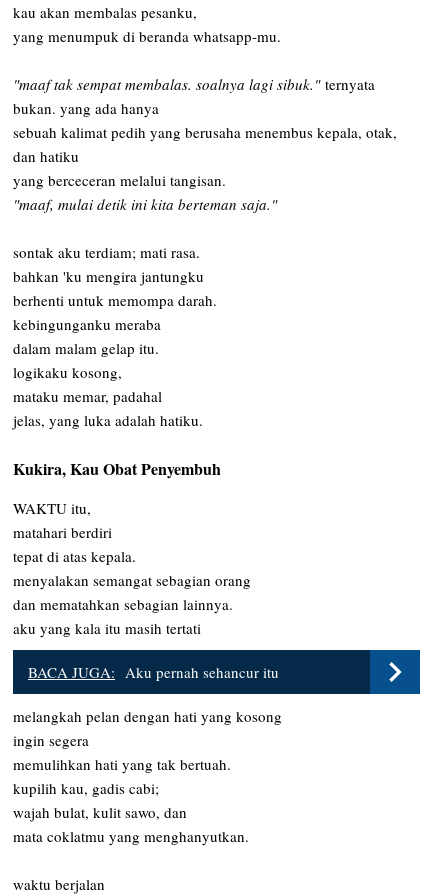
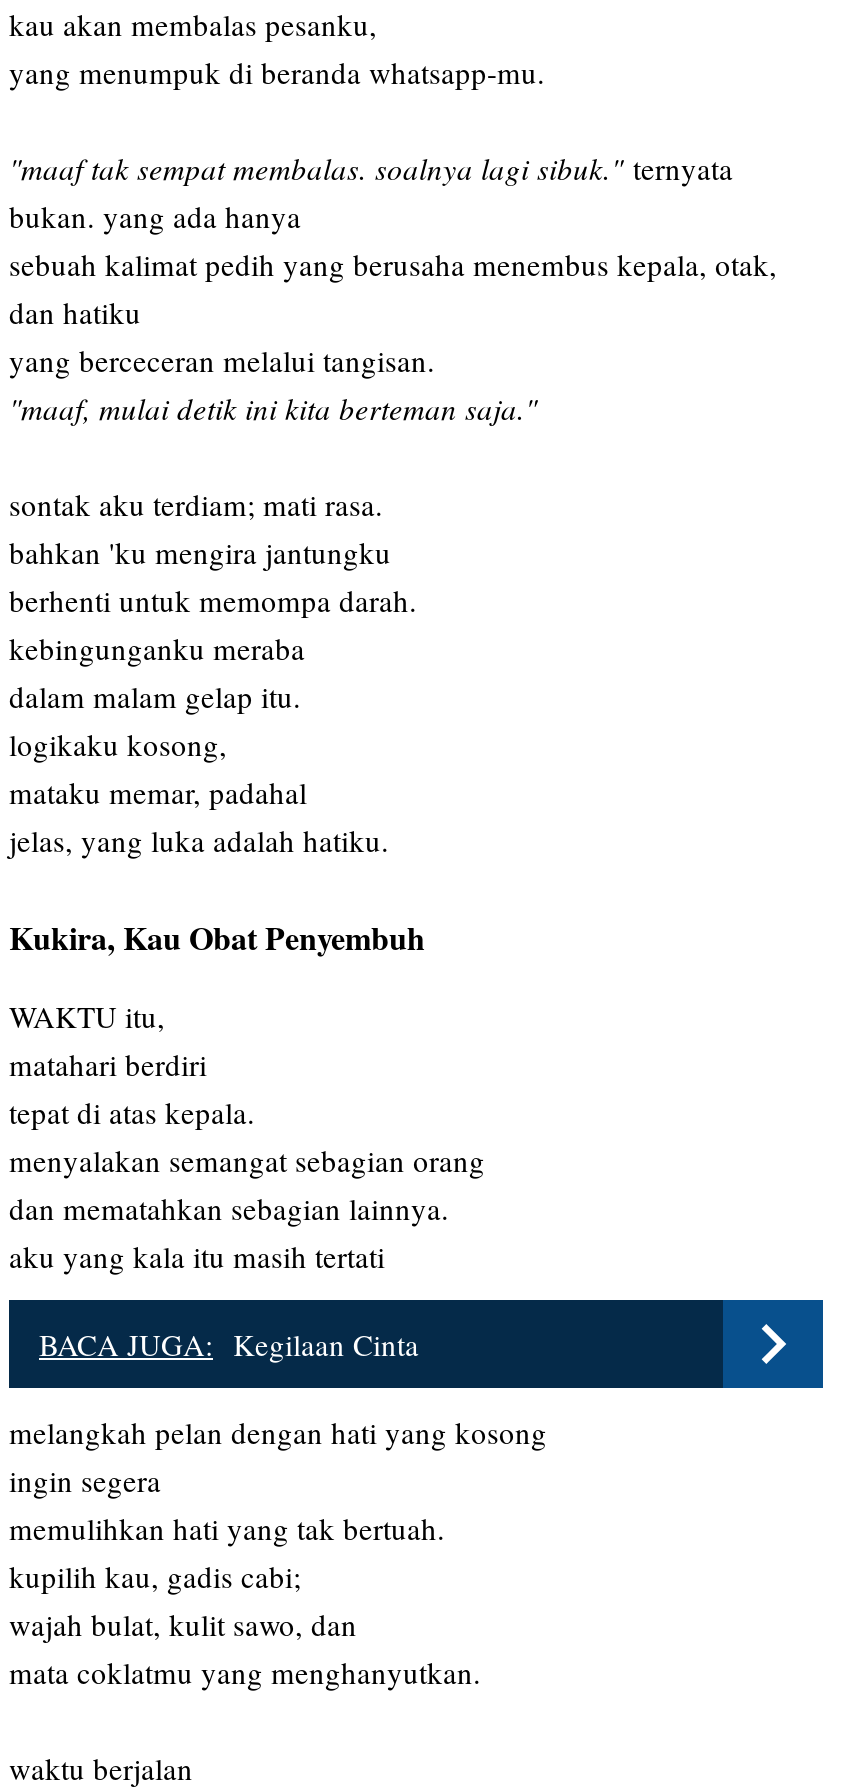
[28,662,279,682] BACA JUGA: Aku pernah sehancur itu -> [39,1324,419,1364] BACA JUGA: Kegilaan Cinta

